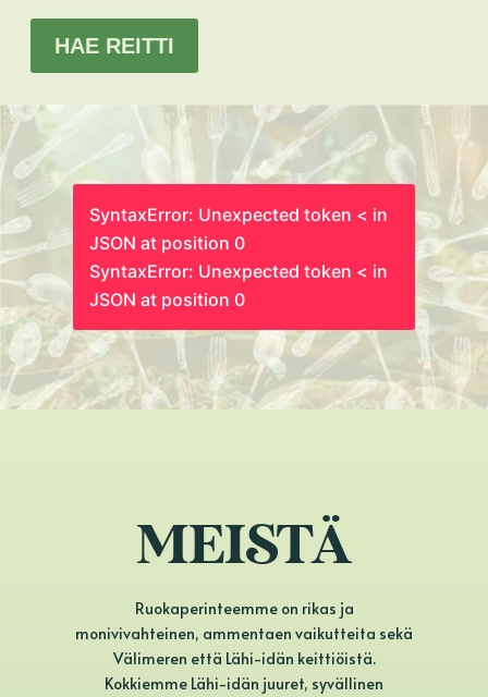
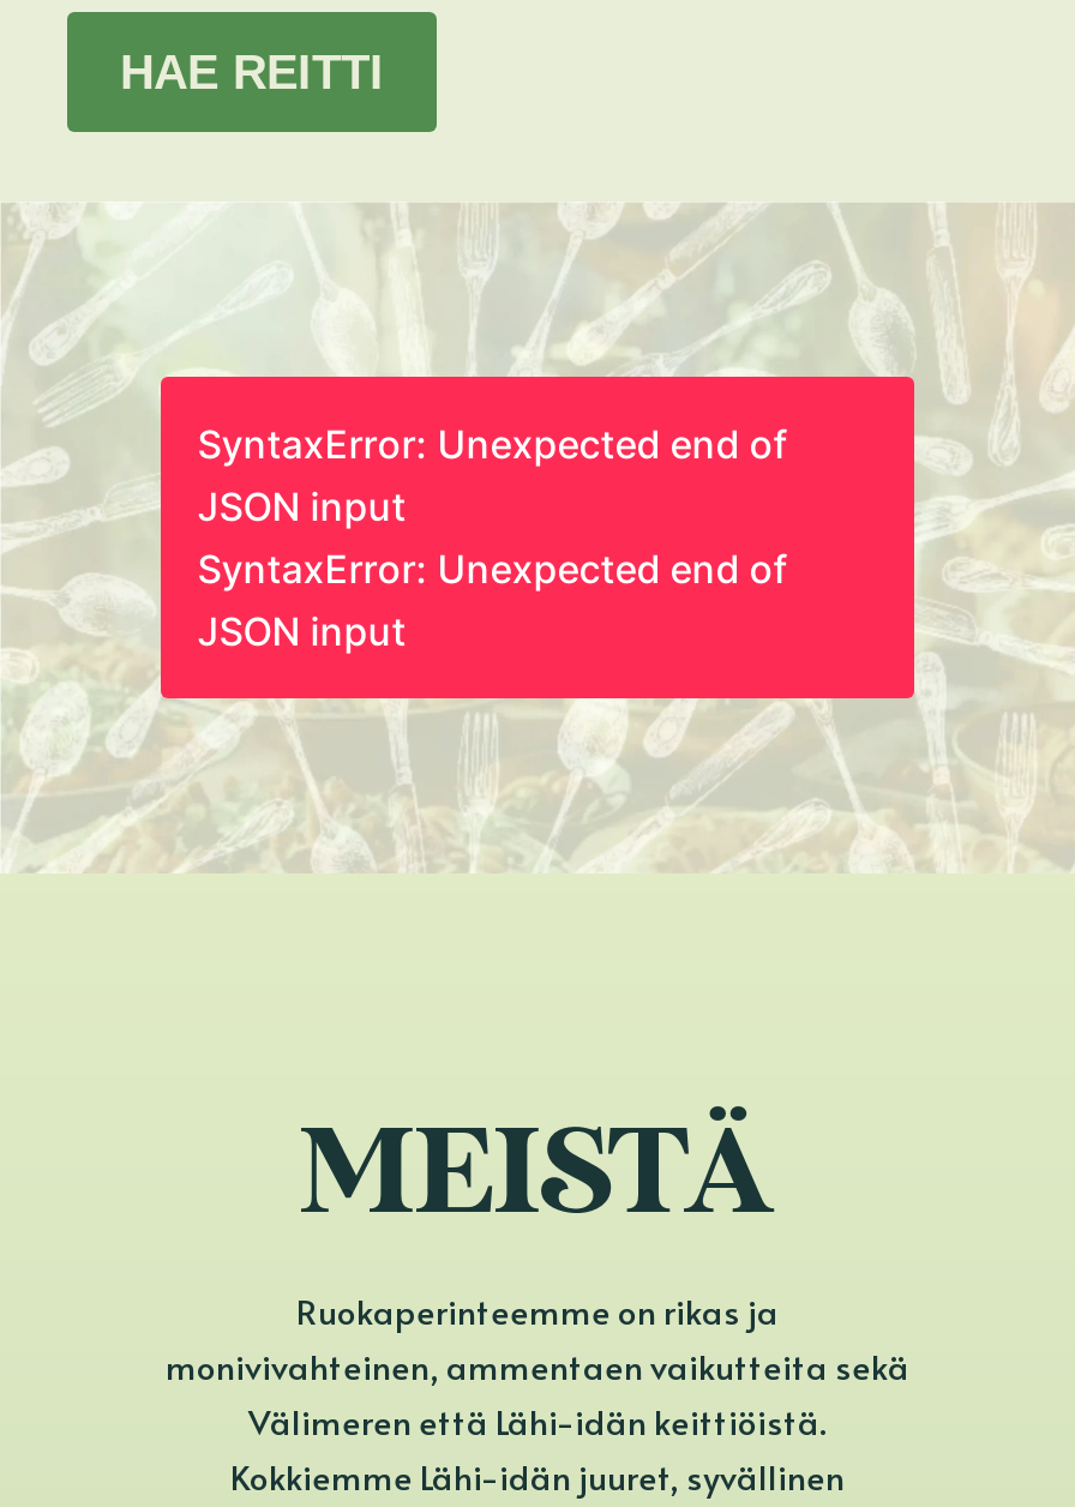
[90,204,388,310] SyntaxError: Unexpected token < in | JSON at position 0 | SyntaxError: Unexpected token < in | JSON at position 0 -> [197,420,788,655] SyntaxError: Unexpected end of | JSON input | SyntaxError: Unexpected end of | JSON input

